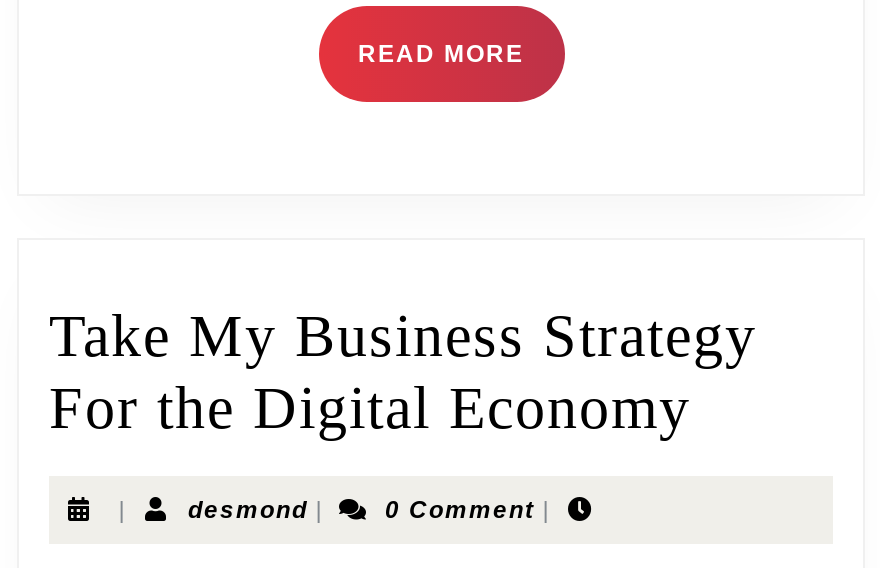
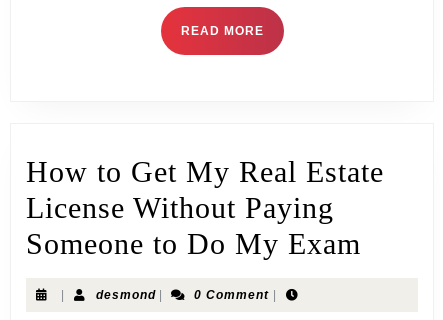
[49,302,757,440] Take My Business Strategy | For the Digital Economy -> [26,155,384,260] How to Get My Real Estate | License Without Paying | Someone to Do My Exam

